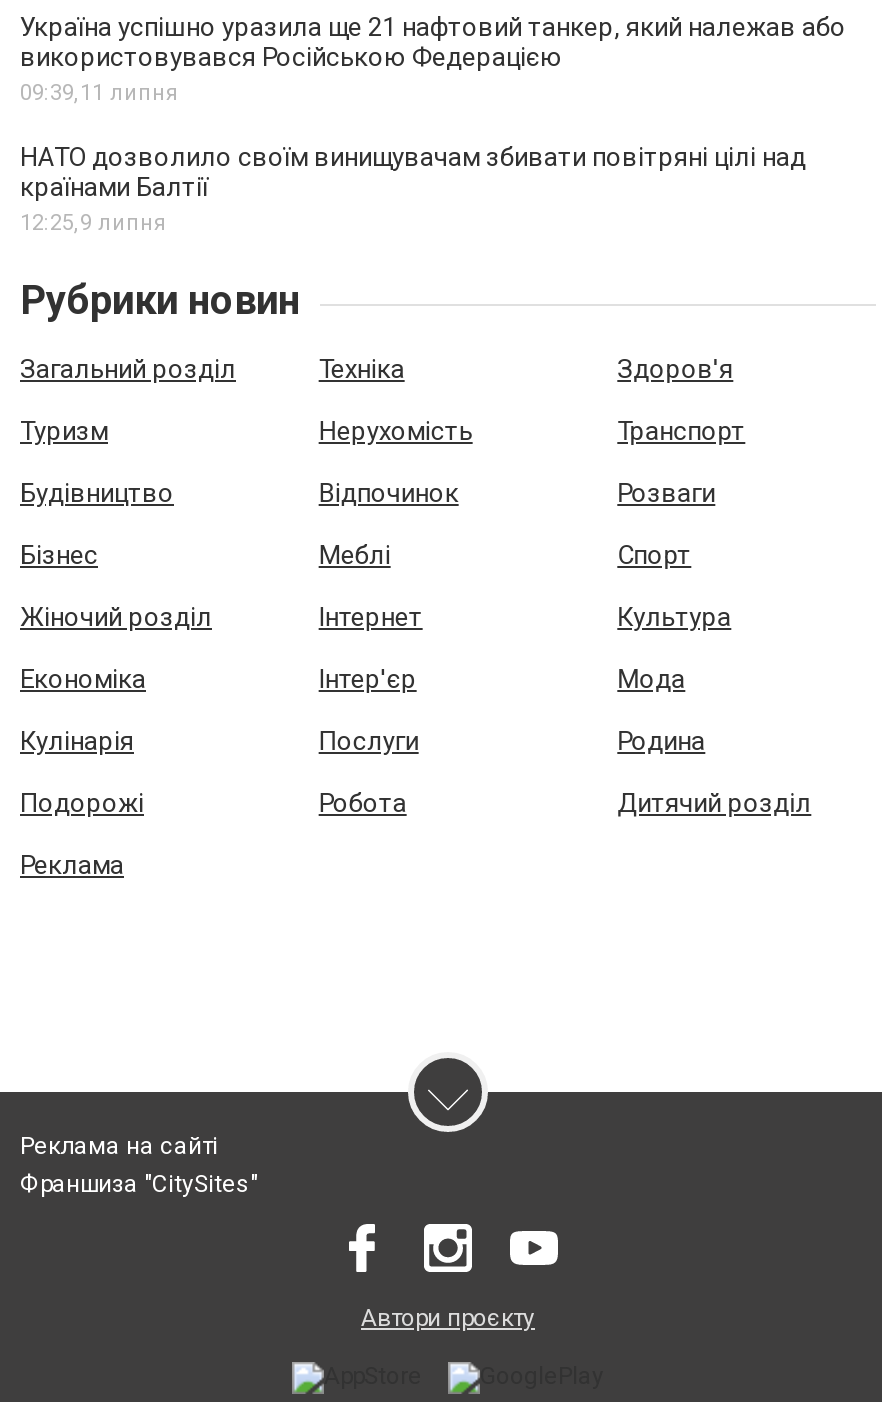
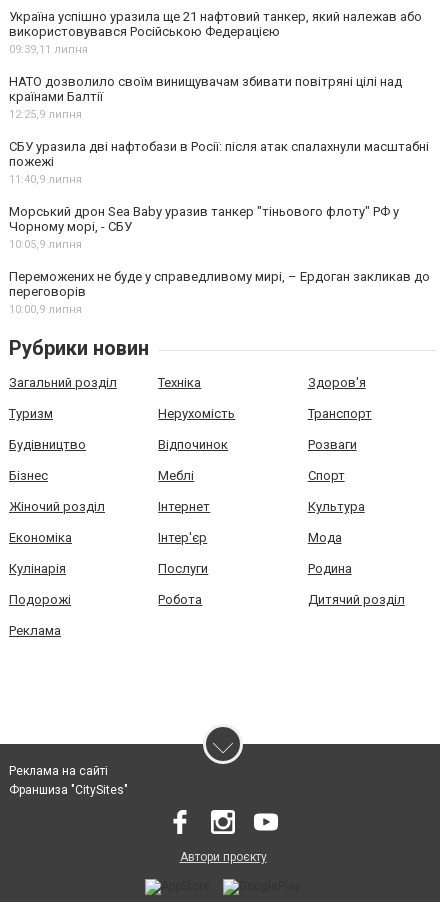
none -> [9,139,430,316] СБУ уразила дві нафтобази в Росії: після атак спалахнули масштабні | пожежі | 11:40,9 липня | Морський дрон Sea Baby уразив танкер "тіньового флоту" РФ у | Чорному морі, - СБУ | 10:05,9 липня | Переможених не буде у справедливому мирі, – Ердоган закликав до | переговорів | 10:00,9 липня

